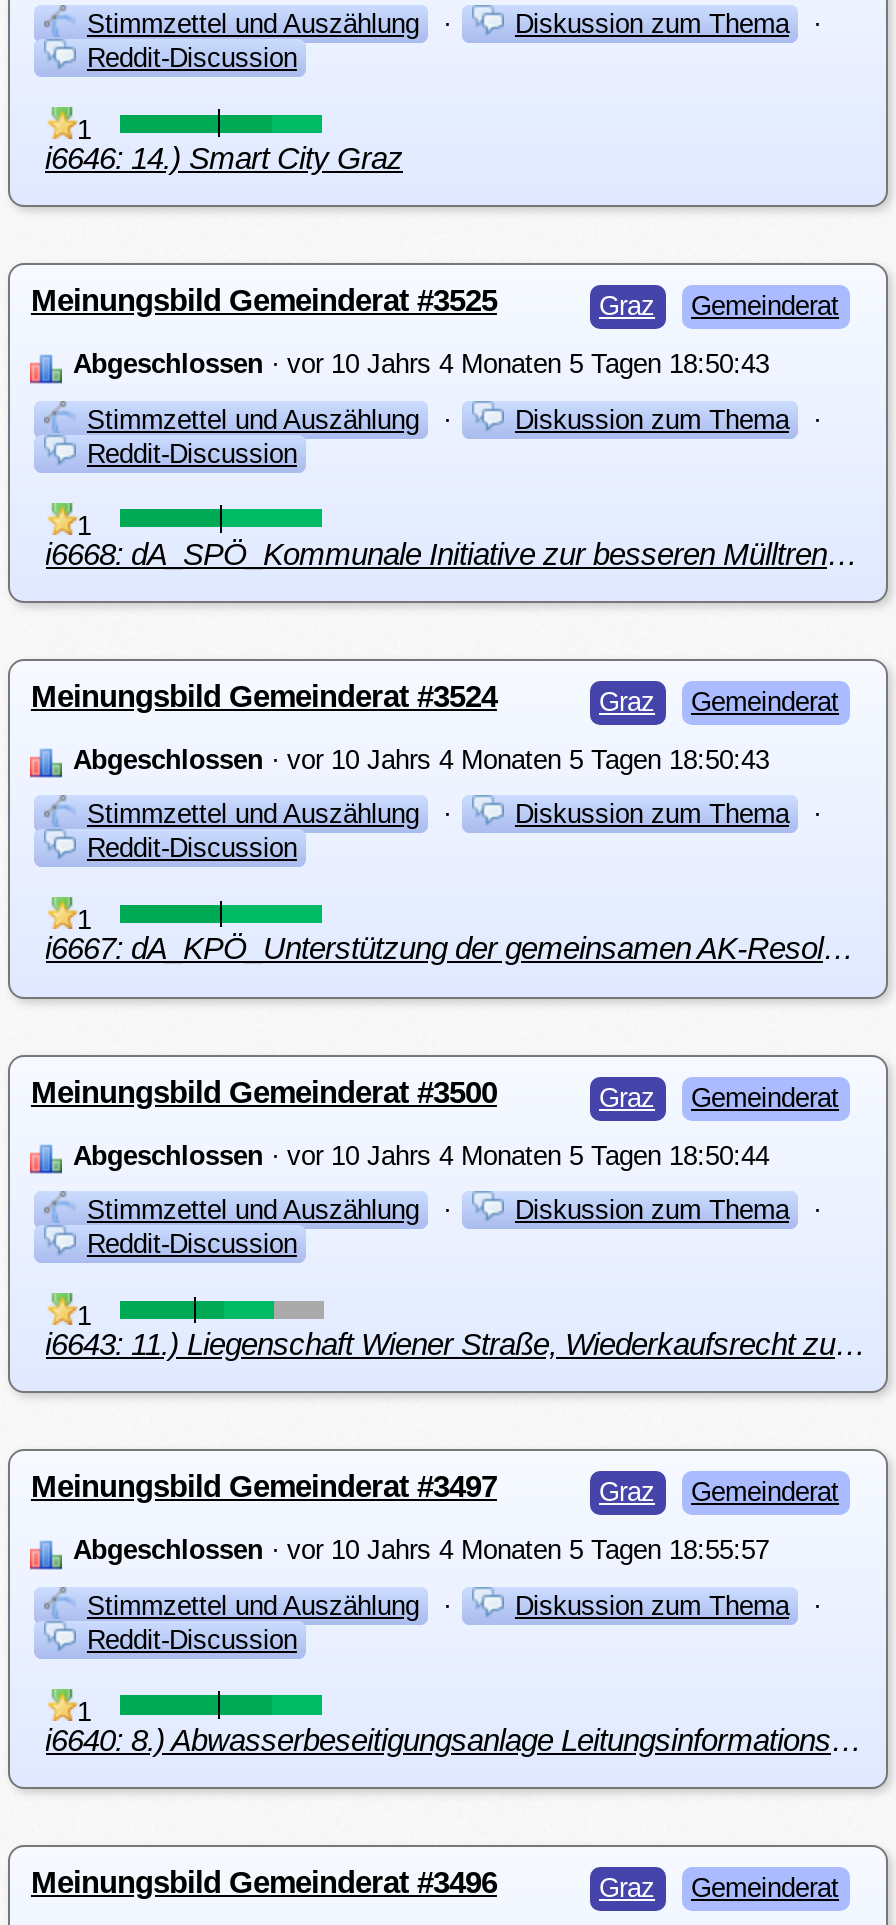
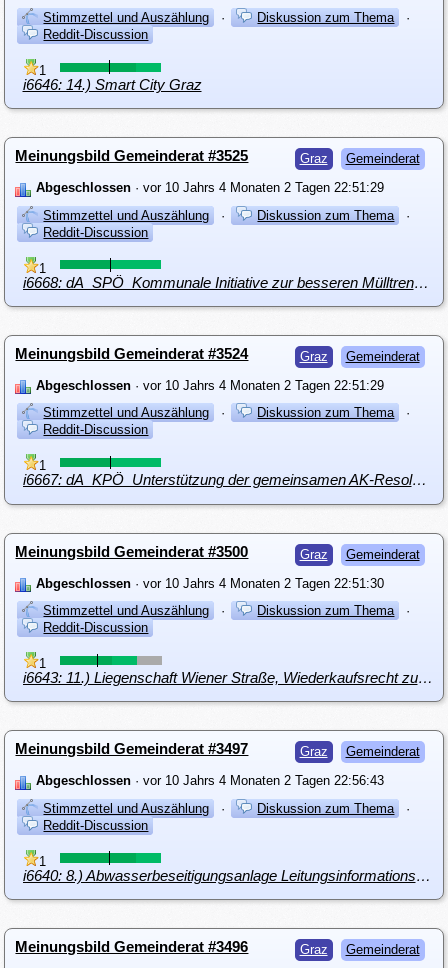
[73,350,769,380] Abgeschlossen · vor 10 Jahrs 4 Monaten 5 Tagen 18:50:43 -> [36,180,384,195] Abgeschlossen · vor 10 Jahrs 4 Monaten 2 Tagen 22:51:29
[73,745,769,775] Abgeschlossen · vor 10 Jahrs 4 Monaten 5 Tagen 18:50:43 -> [36,378,384,393] Abgeschlossen · vor 10 Jahrs 4 Monaten 2 Tagen 22:51:29
[73,1140,769,1170] Abgeschlossen · vor 10 Jahrs 4 Monaten 5 Tagen 18:50:44 -> [36,576,384,591] Abgeschlossen · vor 10 Jahrs 4 Monaten 2 Tagen 22:51:30
[73,1536,769,1566] Abgeschlossen · vor 10 Jahrs 4 Monaten 5 Tagen 18:55:57 -> [36,773,384,788] Abgeschlossen · vor 10 Jahrs 4 Monaten 2 Tagen 22:56:43

